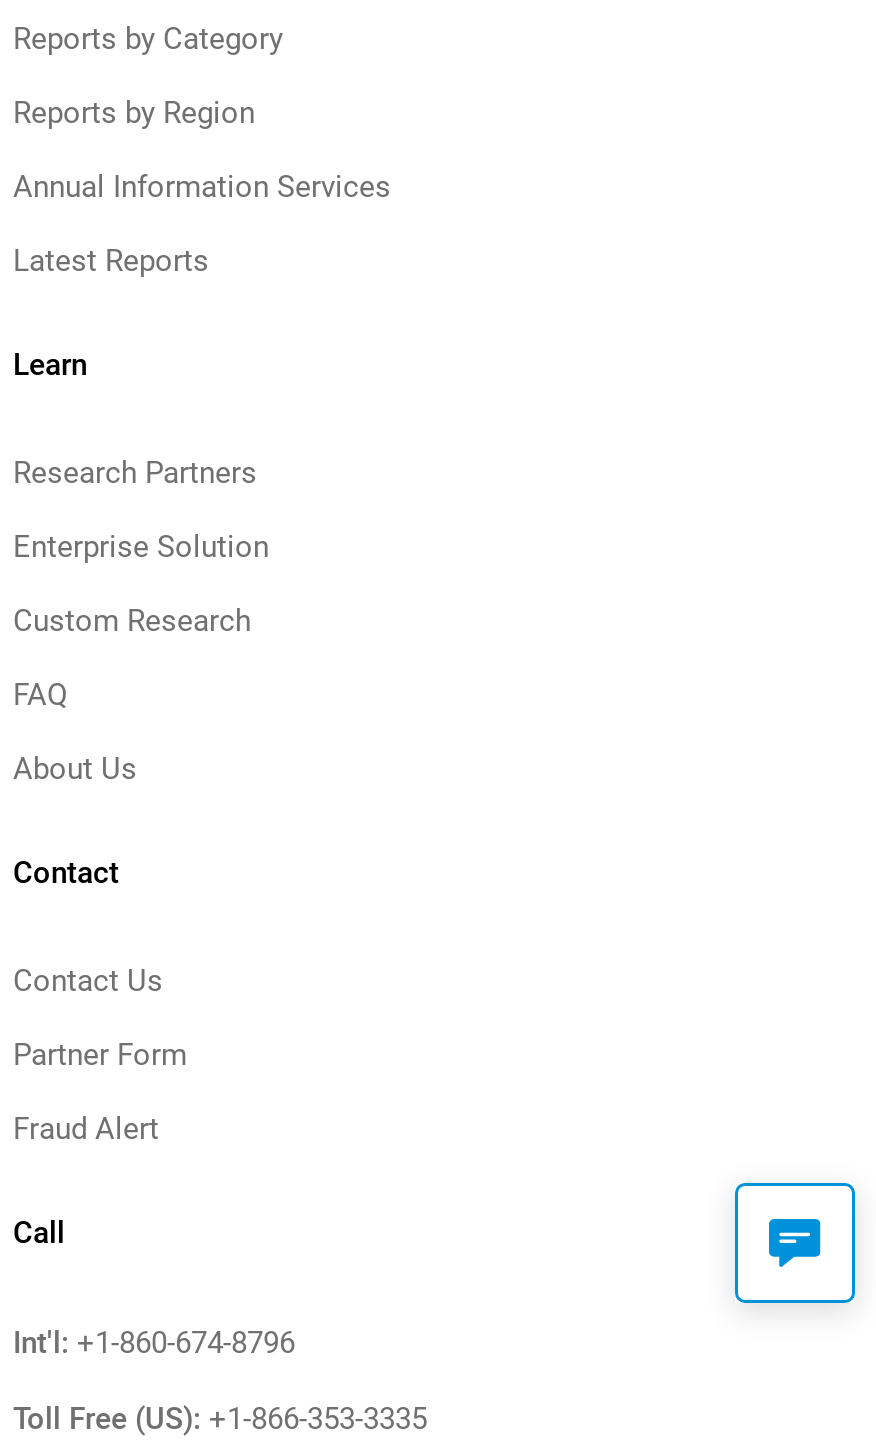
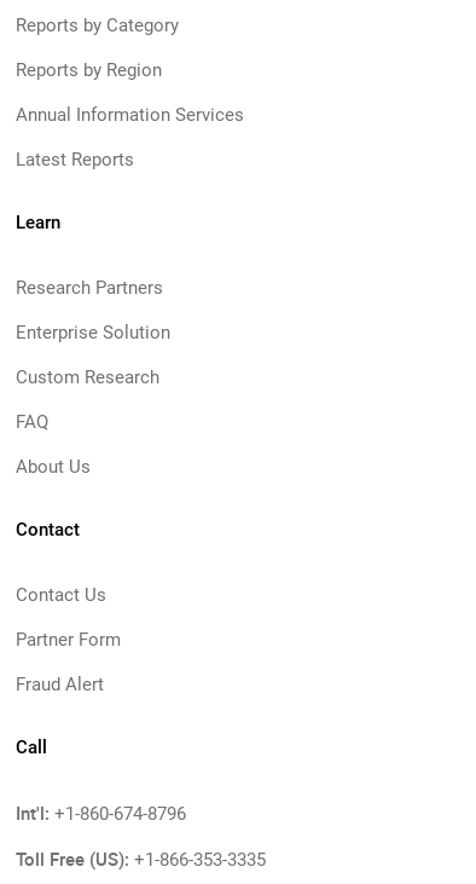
[727,1179,863,1319] [image] -> none

